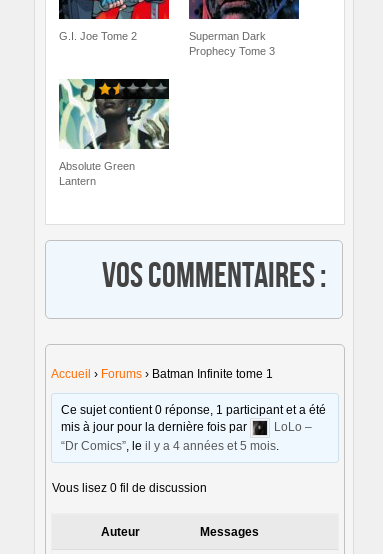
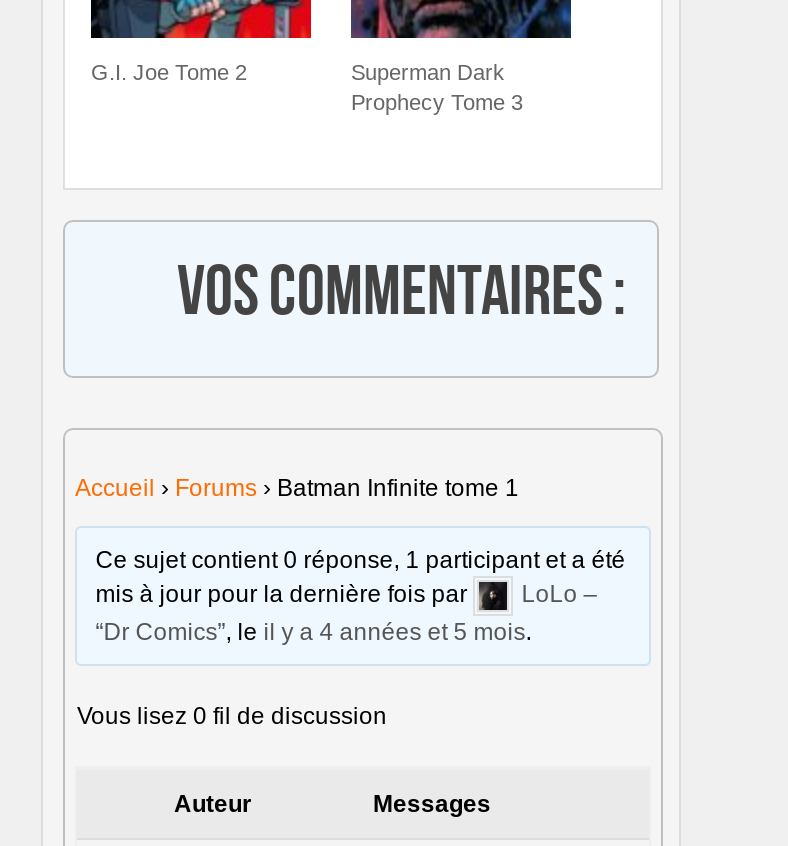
[58,78,170,187] [image] | Absolute Green | Lantern -> none

